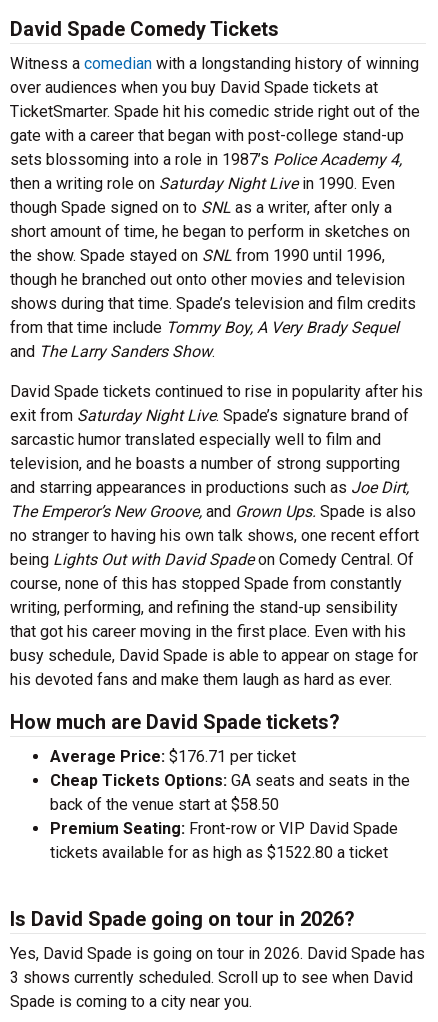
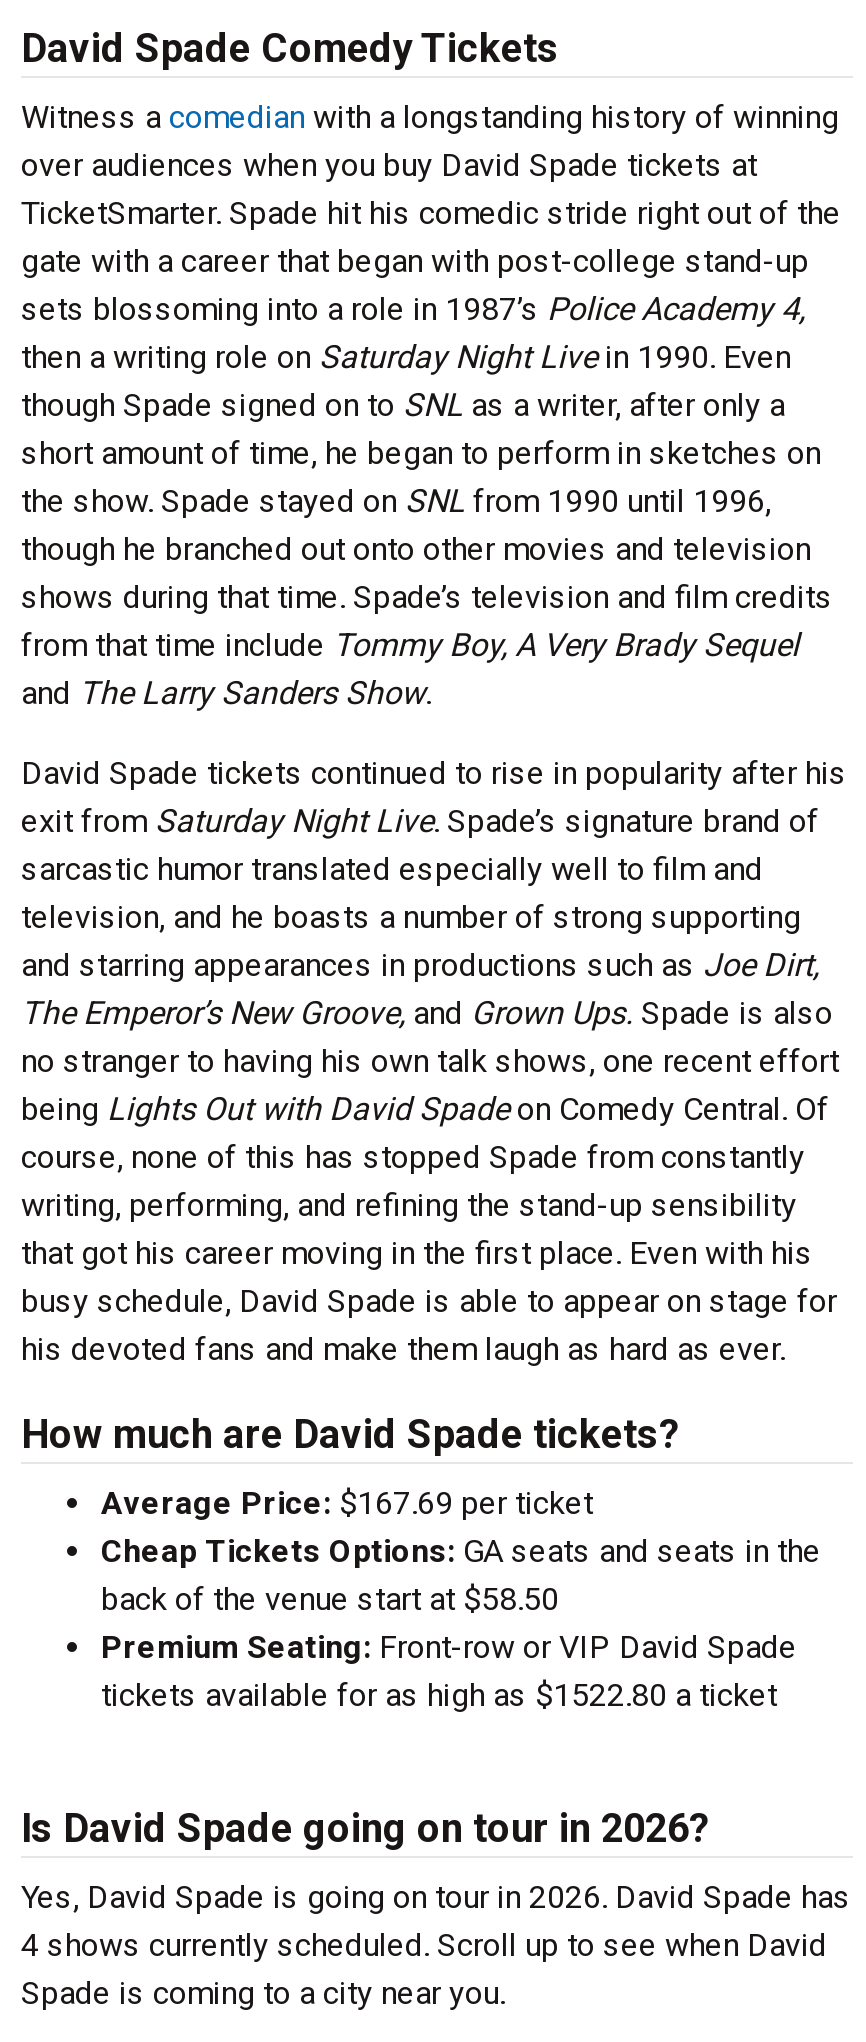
[50,747,296,766] Average Price: $176.71 per ticket -> [101,1484,593,1522] Average Price: $167.69 per ticket
[10,968,413,987] 3 shows currently scheduled. Scroll up to see when David -> [21,1926,827,1964] 4 shows currently scheduled. Scroll up to see when David

